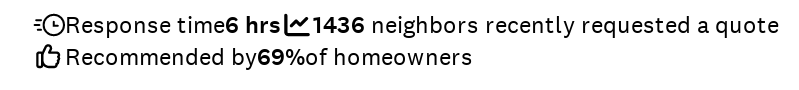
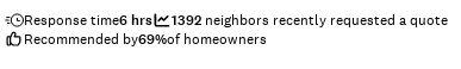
[313,9,779,41] 1436 neighbors recently requested a quote -> [172,11,448,30] 1392 neighbors recently requested a quote

